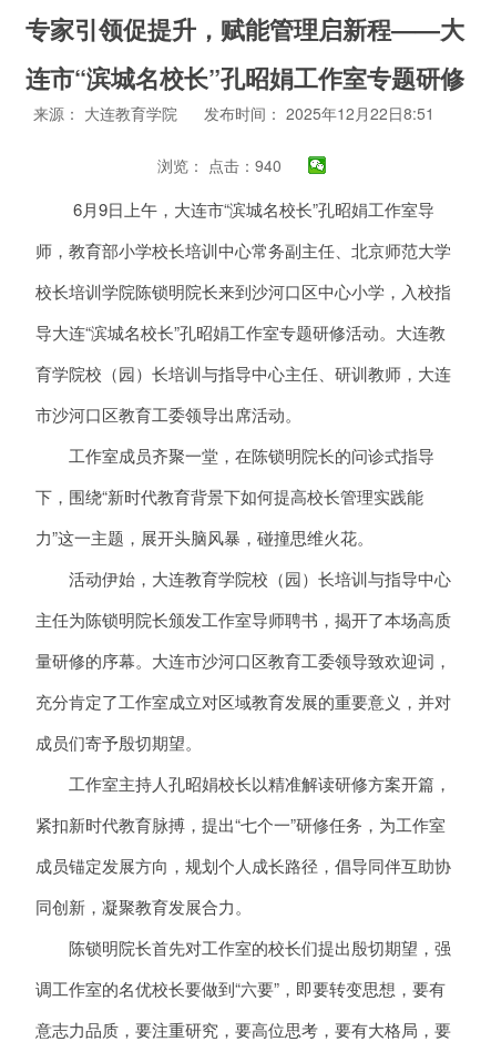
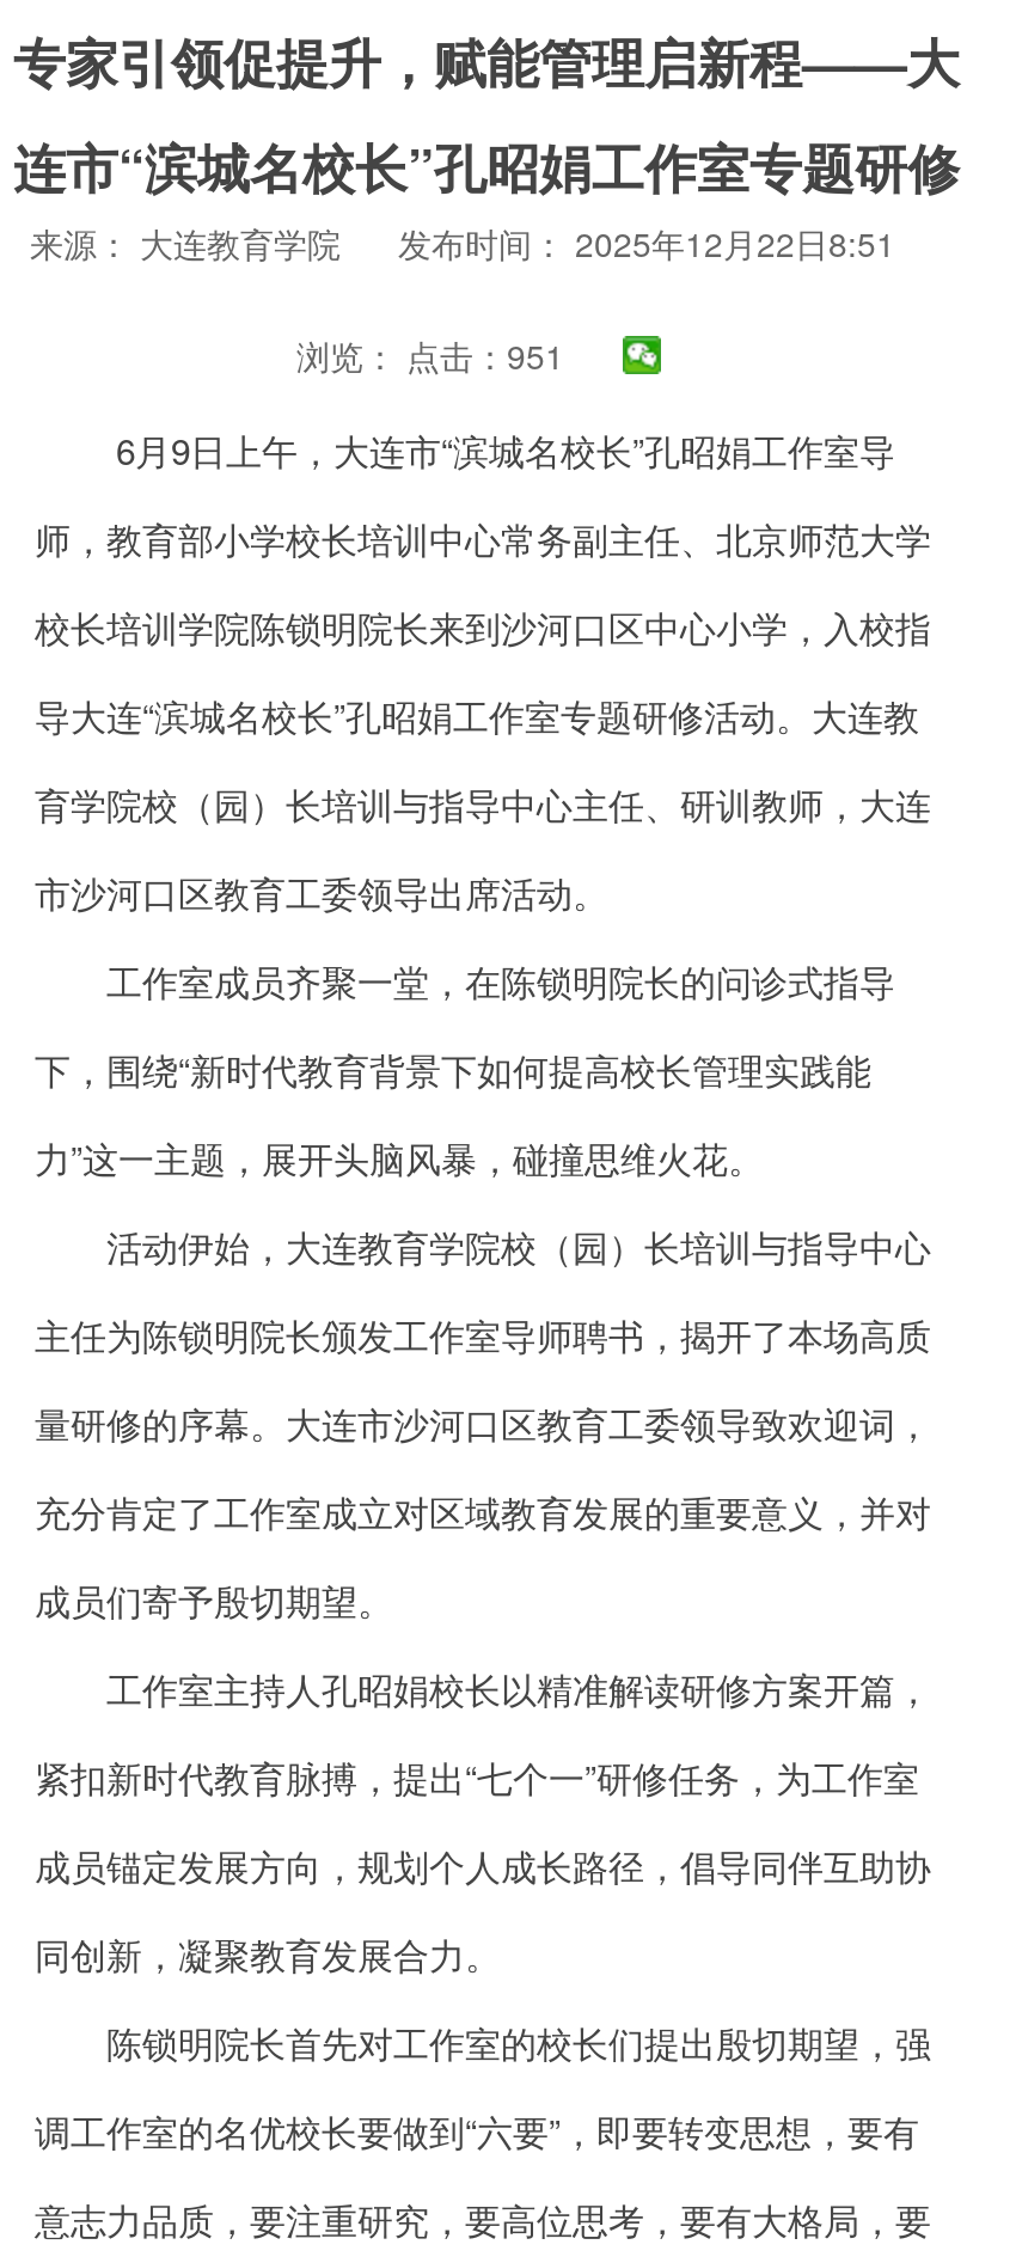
[157,154,281,177] 浏览：点击：940 -> [296,332,564,380] 浏览：点击：951

